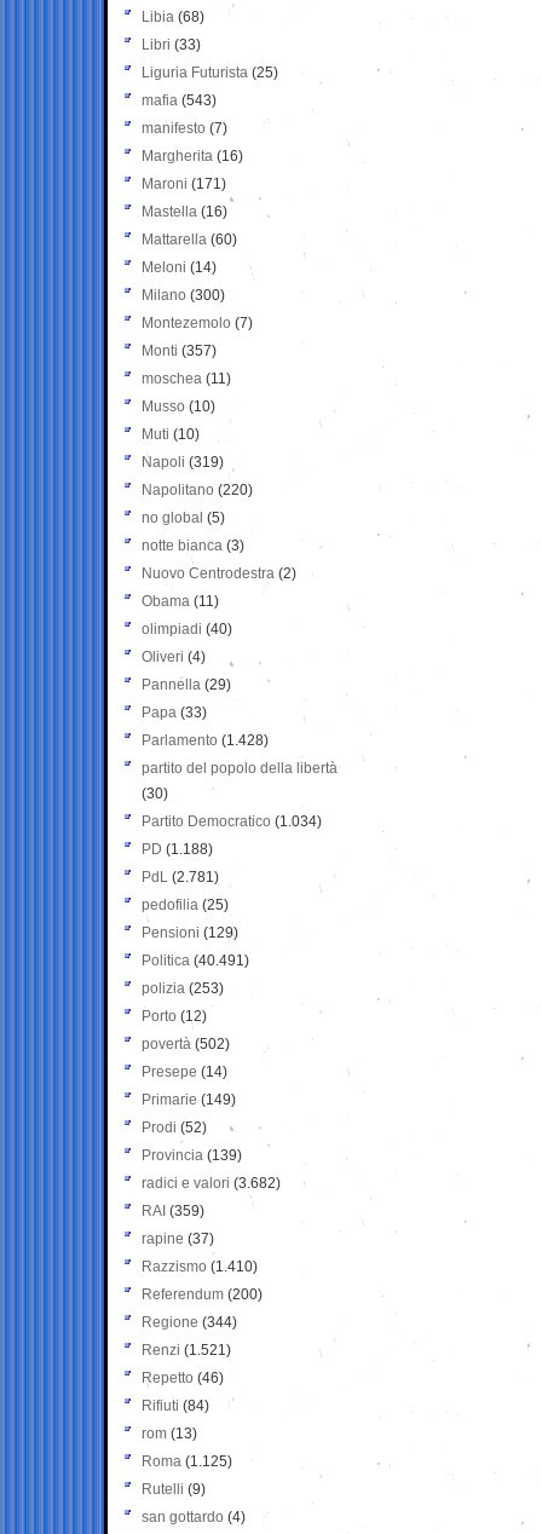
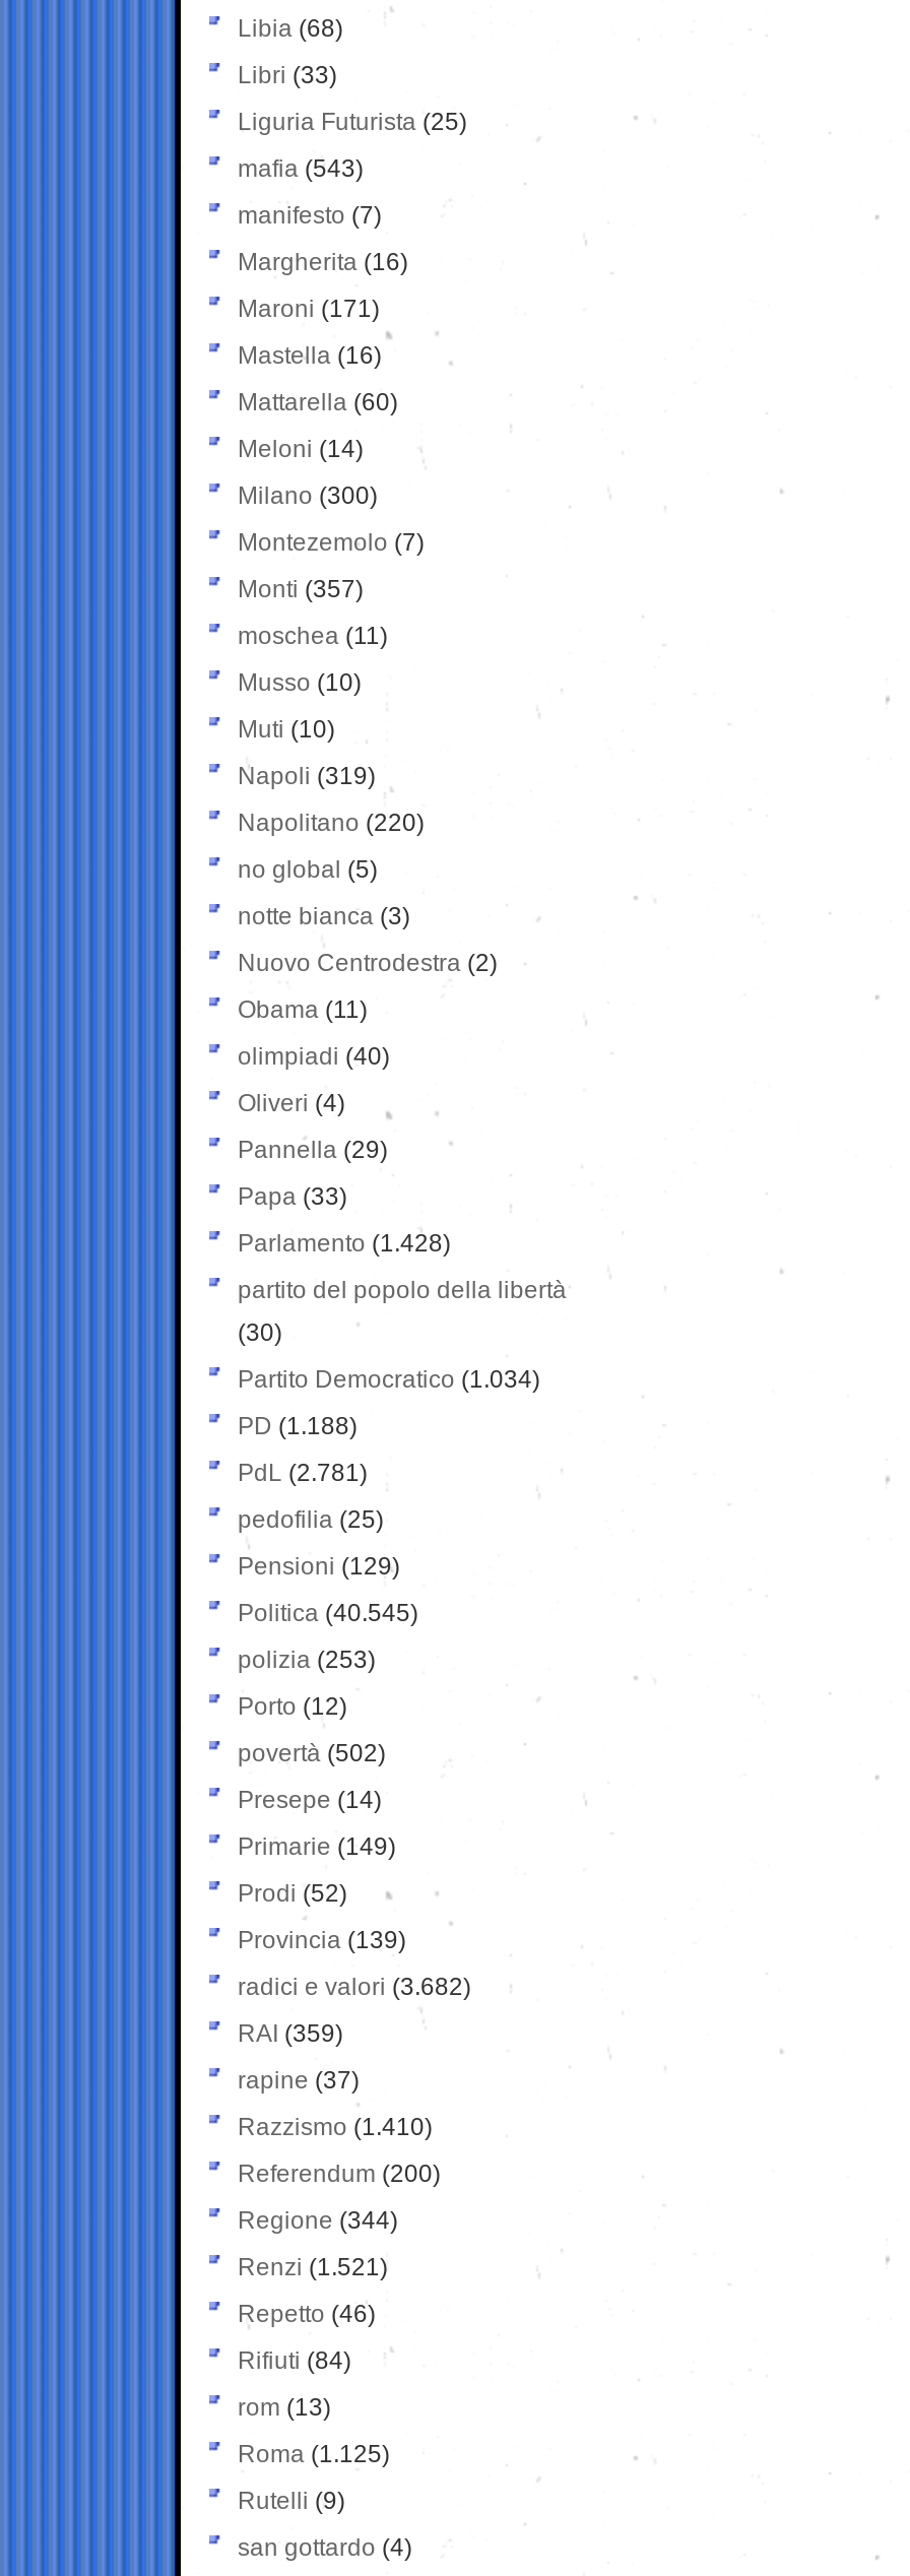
[142,952,249,969] Politica (40.491) -> [238,1599,418,1627] Politica (40.545)

